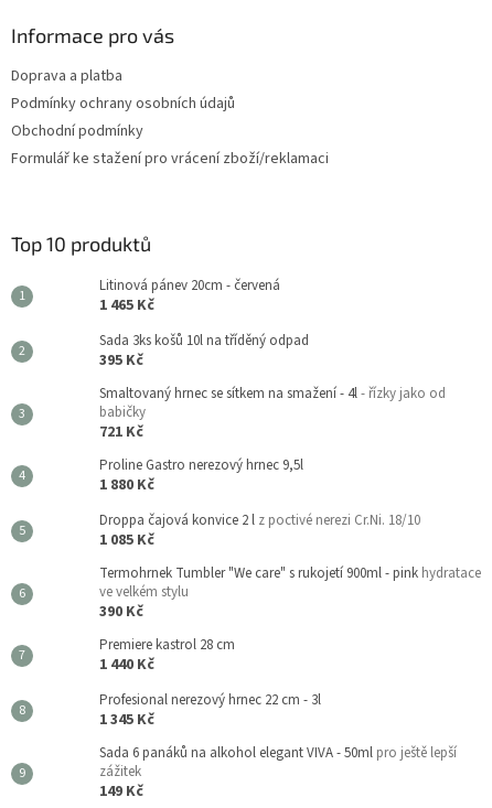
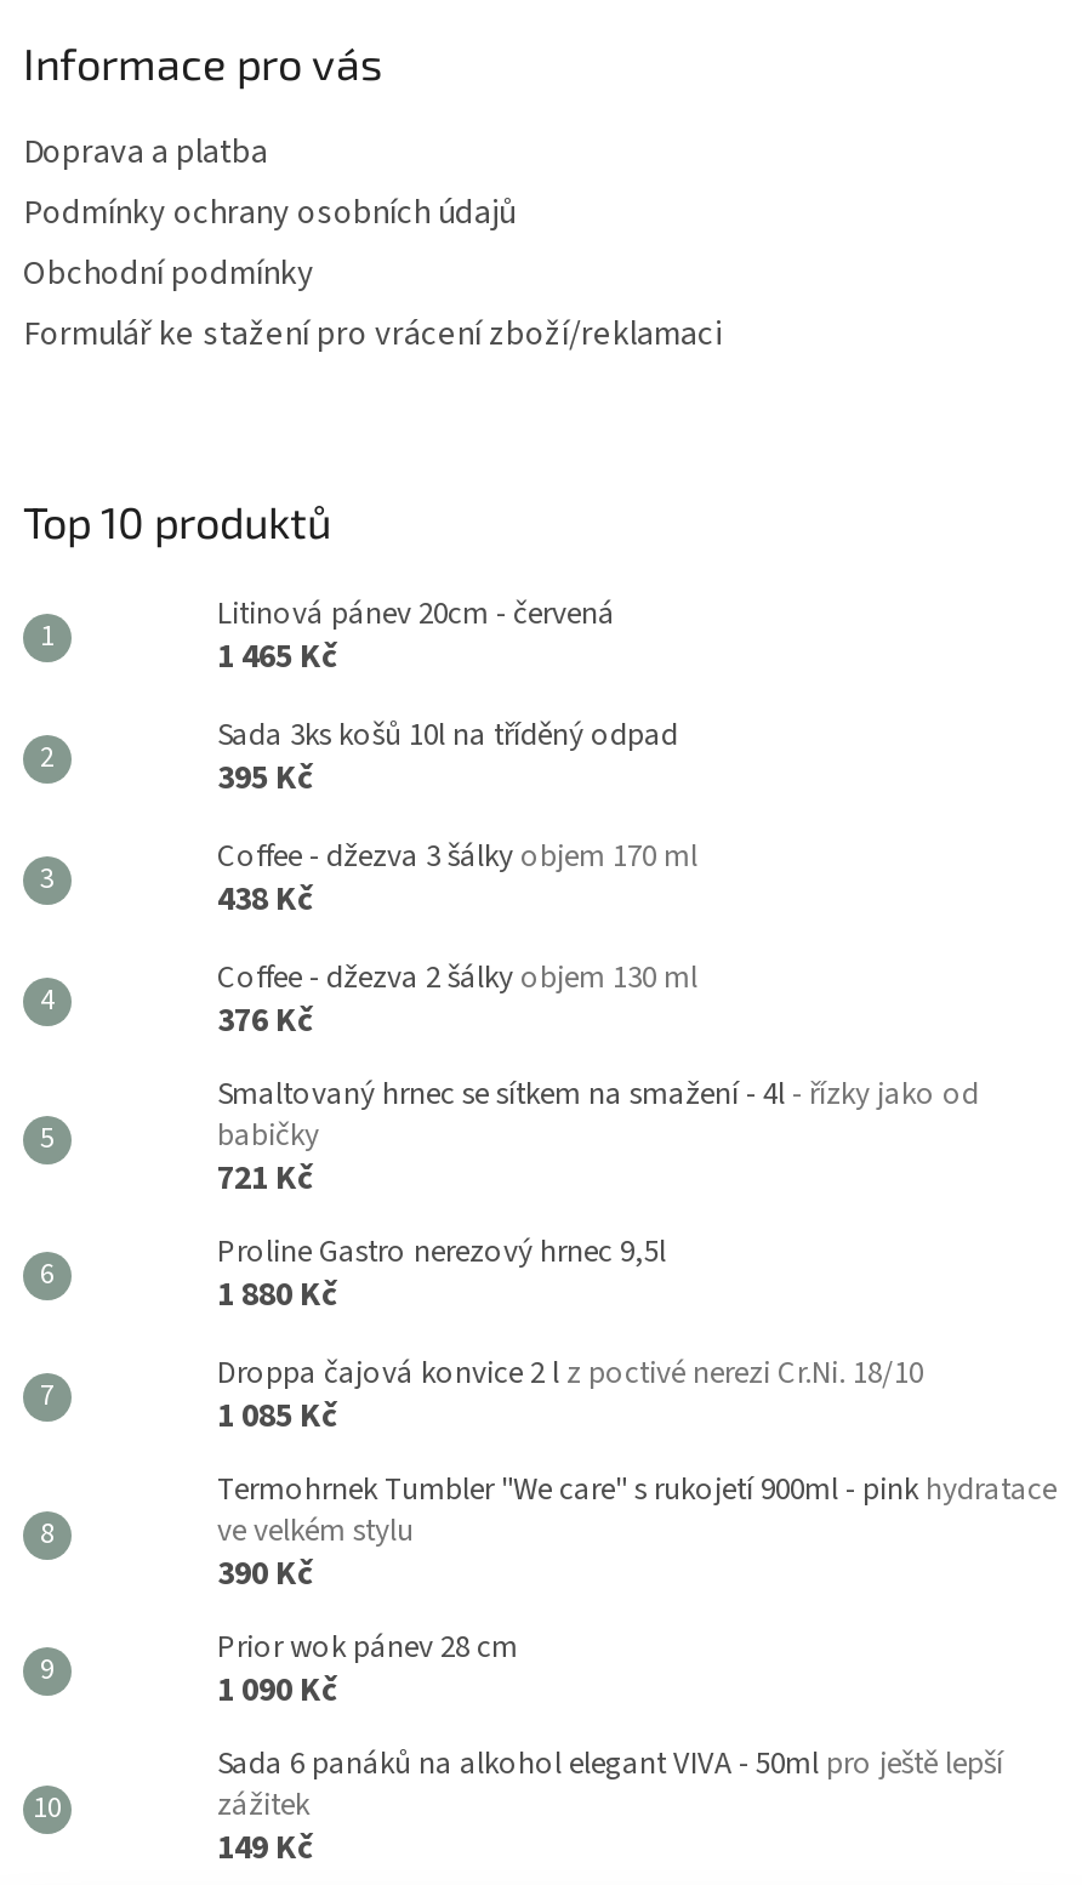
none -> [217,835,697,1046] Coffee - džezva 3 šálky objem 170 ml | 438 Kč | Coffee - džezva 2 šálky objem 130 ml | 376 Kč
moved [99,384,481,623] -> [217,1073,1057,1599]: Smaltovaný hrnec se sítkem na smažení - 4l - řízky jako od | babičky | 721 Kč | ... | ve velkém stylu | 390 Kč
[99,635,321,731] Premiere kastrol 28 cm | 1 440 Kč | Profesional nerezový hrnec 22 cm - 3l | 1 345 Kč -> [217,1626,518,1715] Prior wok pánev 28 cm | 1 090 Kč

